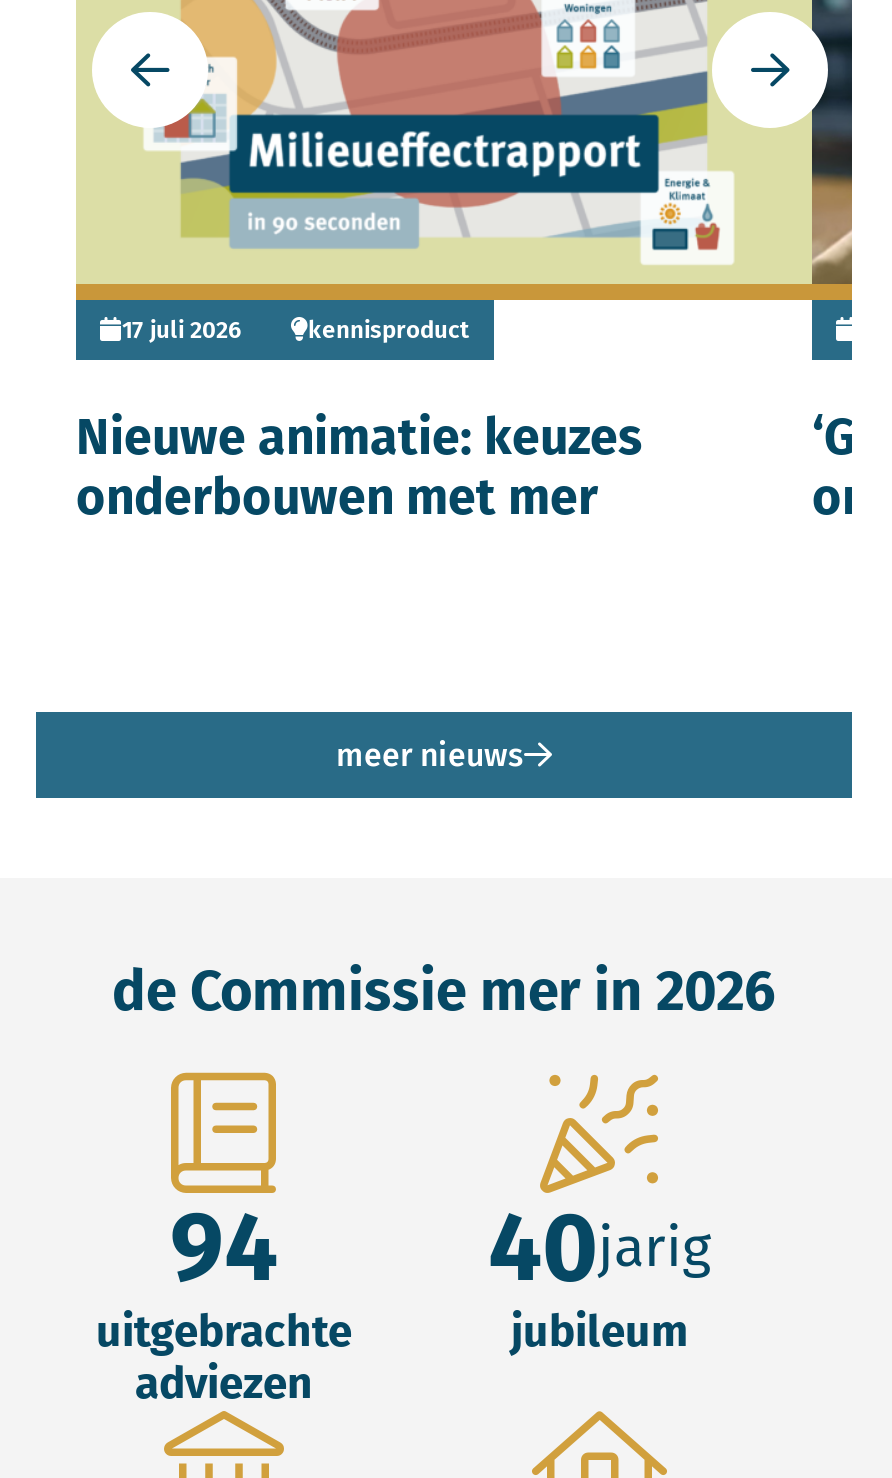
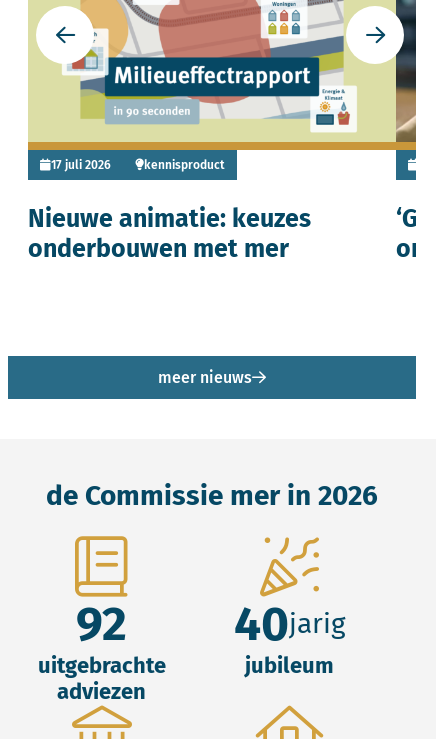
[170,1190,278,1306] 94 -> [76,595,127,653] 92

